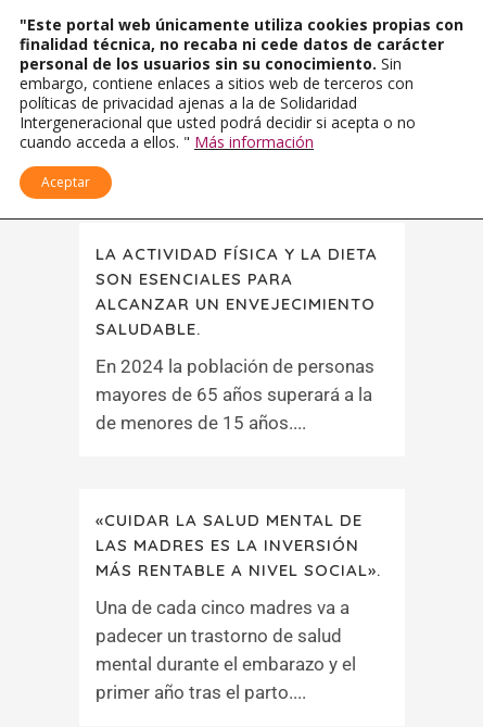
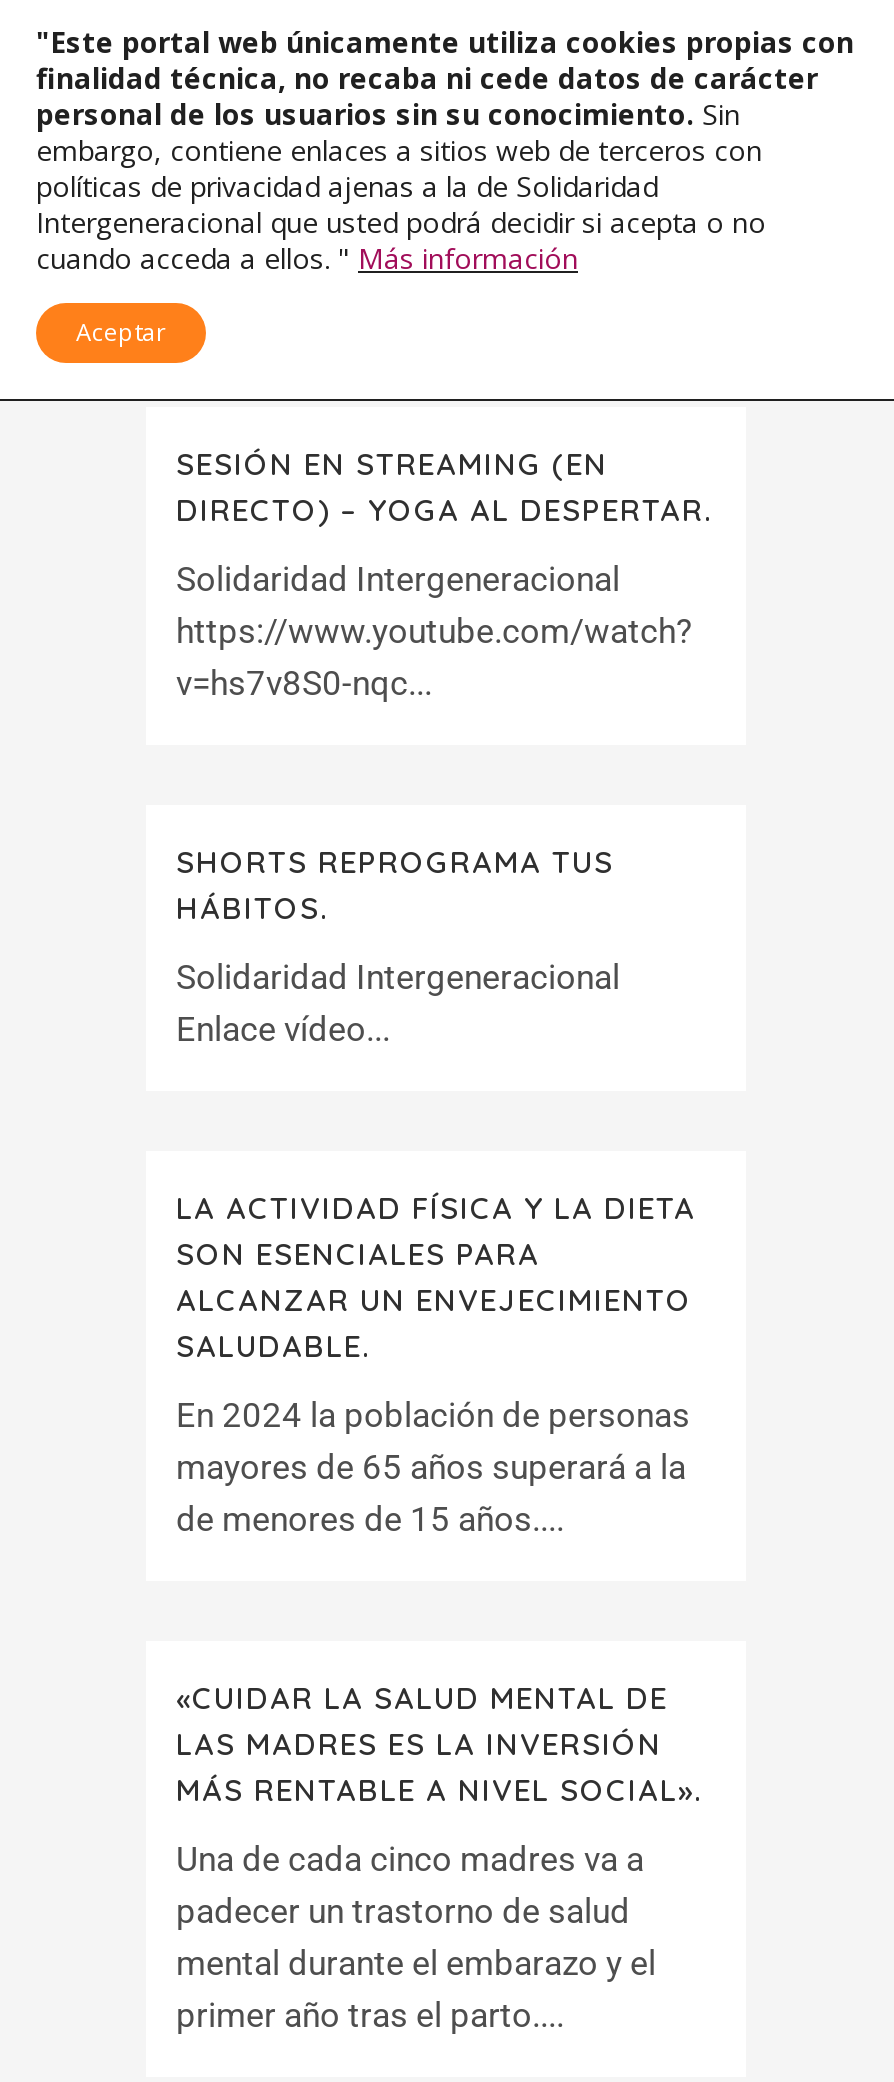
none -> [176,445,712,703] SESIÓN EN STREAMING (EN | DIRECTO) – YOGA AL DESPERTAR. | Solidaridad Intergeneracional | https://www.youtube.com/watch? | v=hs7v8S0-nqc...
none -> [176,843,620,1049] SHORTS REPROGRAMA TUS | HÁBITOS. | Solidaridad Intergeneracional | Enlace vídeo...

